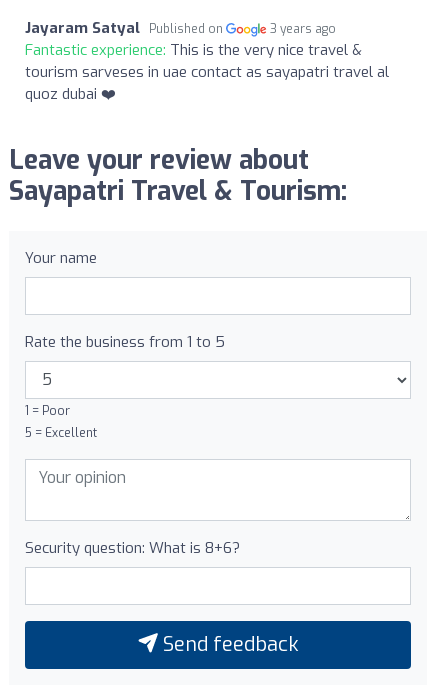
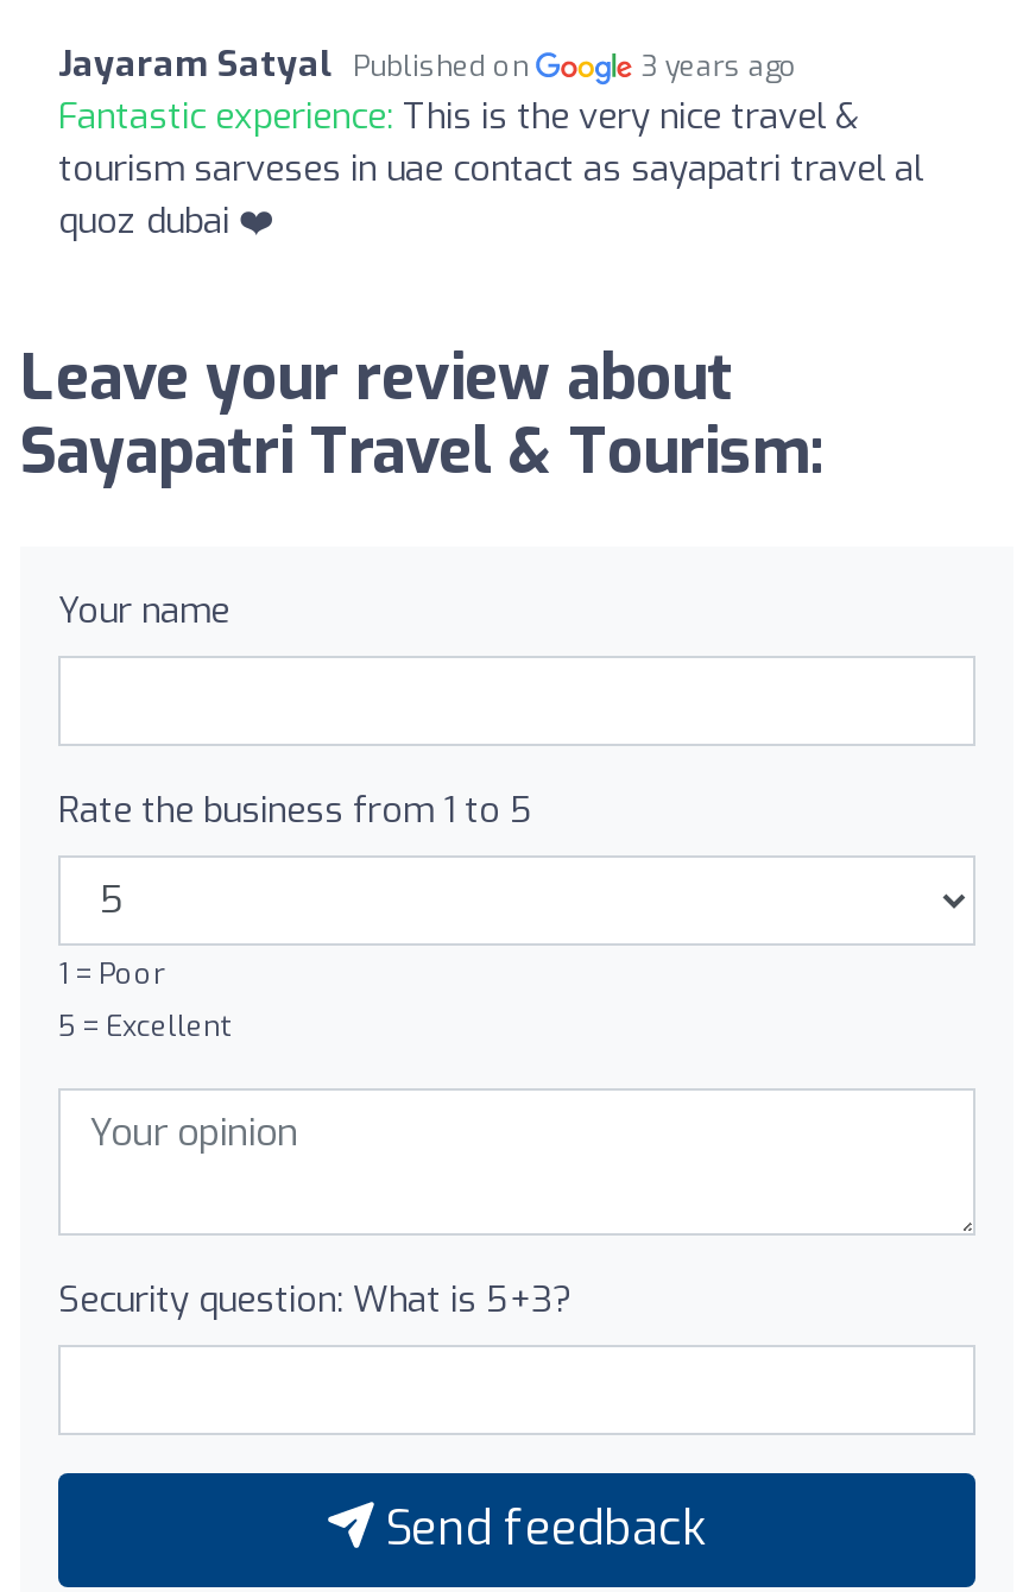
[25,538,240,558] Security question: What is 8+6? -> [58,1276,572,1323] Security question: What is 5+3?

